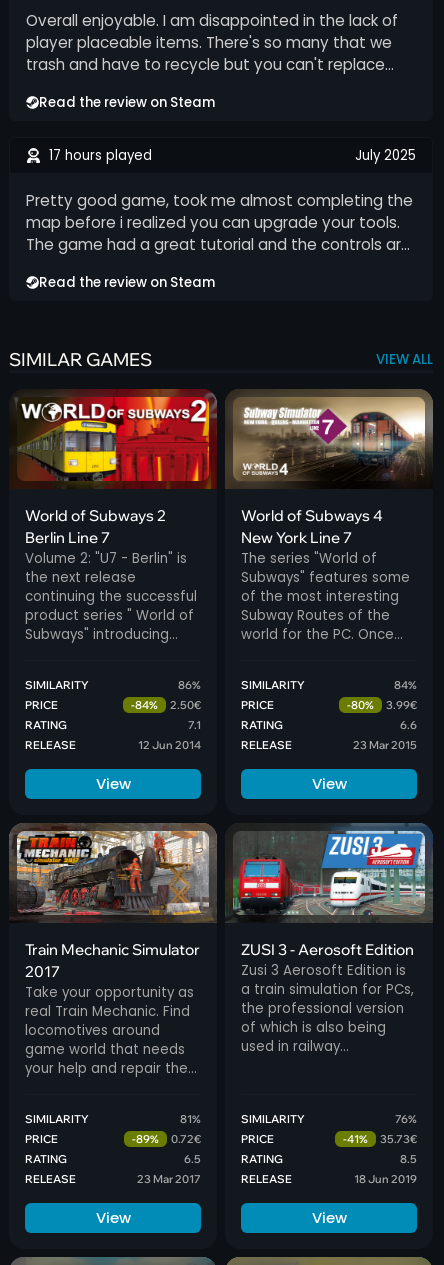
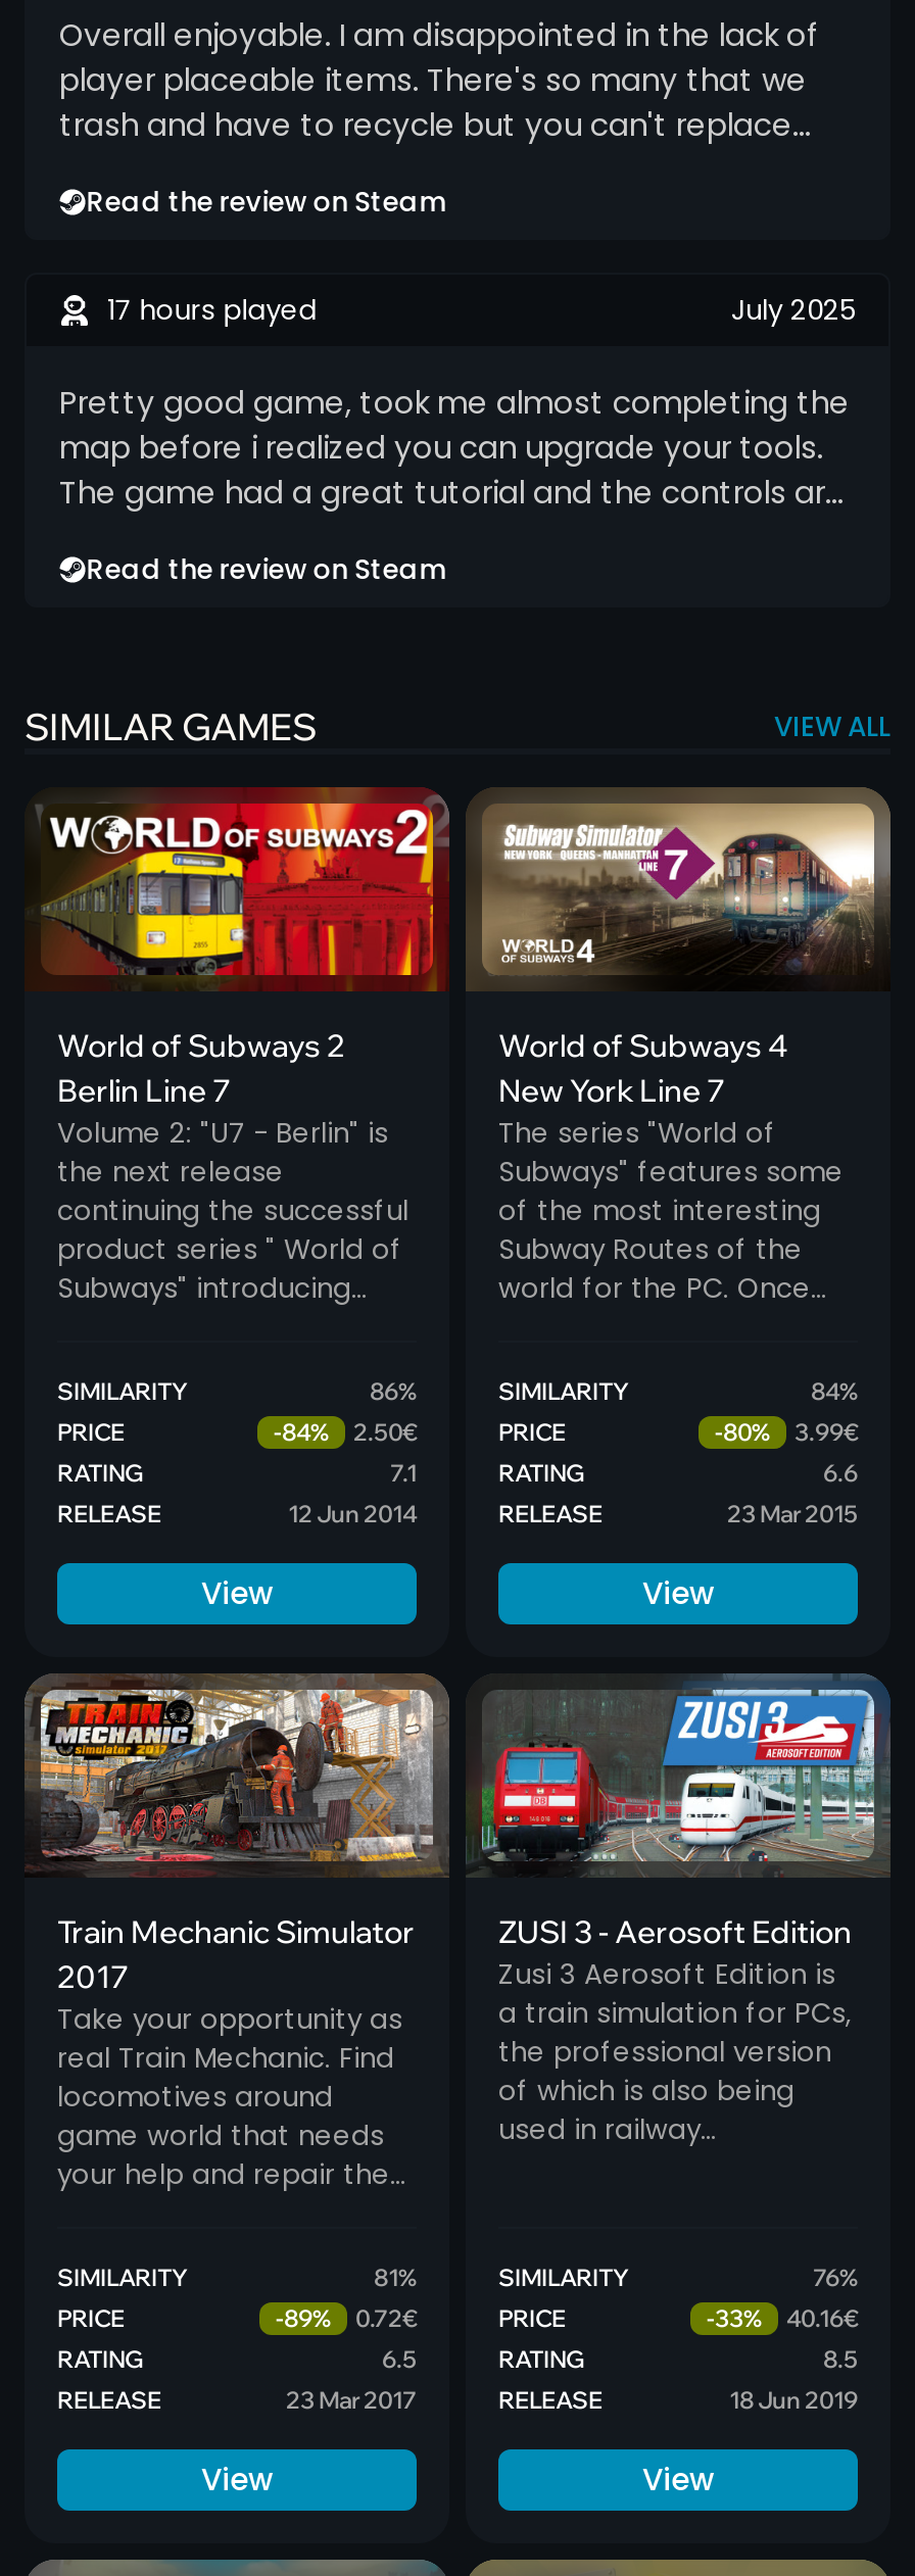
[343,1132,368,1146] -41% -> [707,2305,762,2333] -33%
[380,1132,417,1146] 35.73€ -> [786,2305,858,2333] 40.16€

